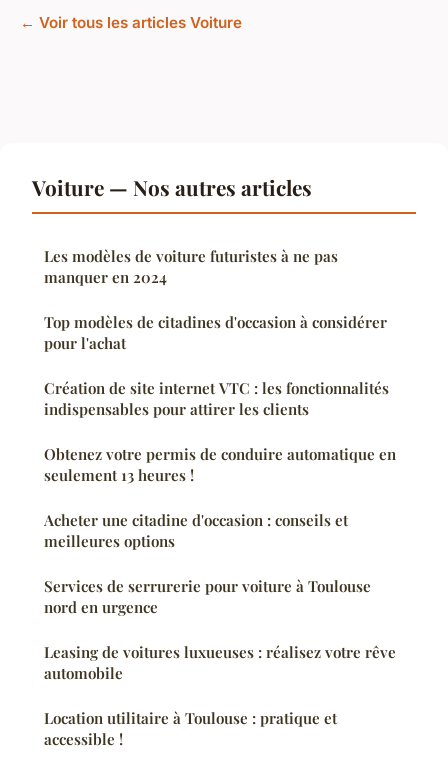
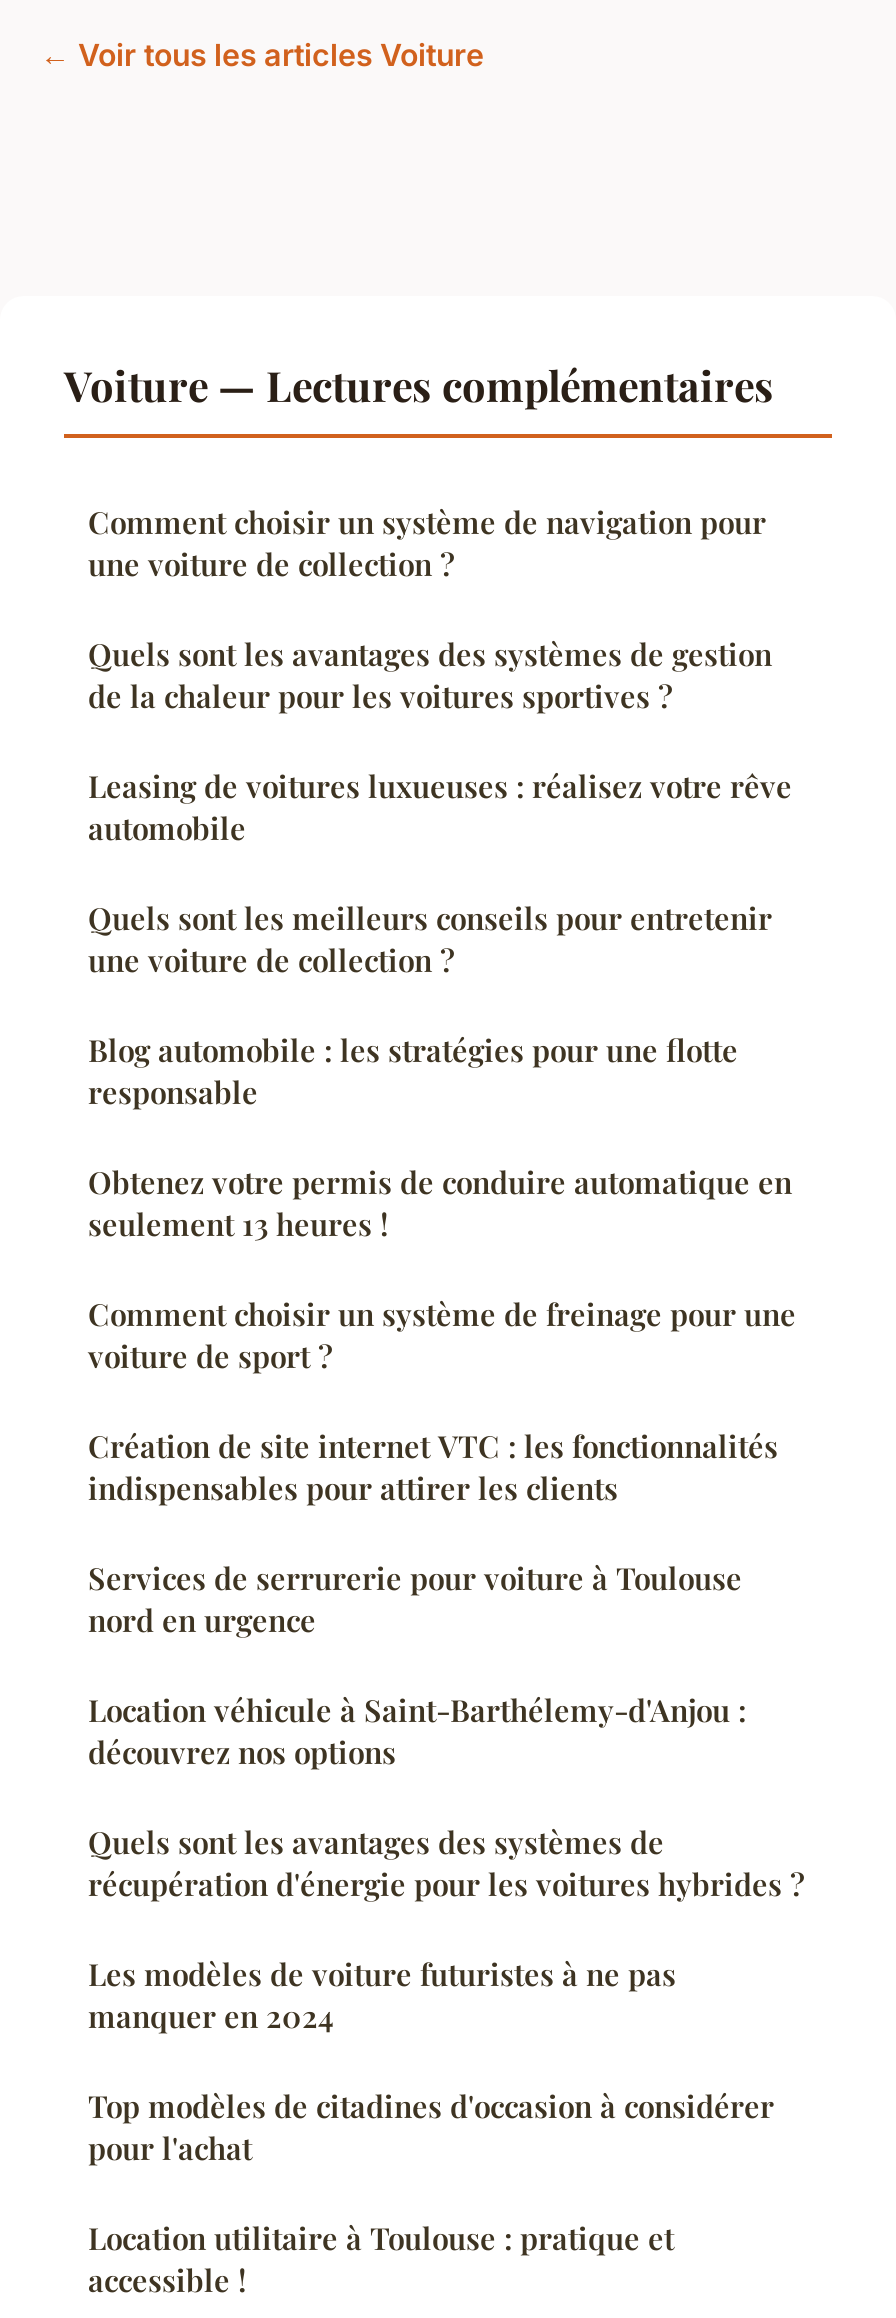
[32,173,312,201] Voiture — Nos autres articles -> [64,356,804,1904] Voiture — Lectures complémentaires | Comment choisir un système de navigation pour | une voiture de collection ? | Quels sont les avantages des systèmes de gestion | de la chaleur pour les voitures sportives ? | Quels sont les meilleurs conseils pour entretenir | une voiture de collection ? | Blog automobile : les stratégies pour une flotte | responsable | Comment choisir un système de freinage pour une | voiture de sport ? | Location véhicule à Saint-Barthélemy-d'Anjou : | découvrez nos options | Quels sont les avantages des systèmes de | récupération d'énergie pour les voitures hybrides ?
moved [44,246,387,353] -> [88,1954,774,2168]: Les modèles de voiture futuristes à ne pas | manquer en 2024 | Top modèles de citadines d'occasion à considérer | pour l'achat
moved [44,378,396,485] -> [88,1162,792,1508]: Création de site internet VTC : les fonctionnalités | indispensables pour attirer les clients | Obtenez votre permis de conduire automatique en | seulement 13 heures !
[44,510,348,551] Acheter une citadine d'occasion : conseils et | meilleures options -> none
moved [44,576,396,683] -> [88,766,792,1640]: Services de serrurerie pour voiture à Toulouse | nord en urgence | Leasing de voitures luxueuses : réalisez votre rêve | automobile

